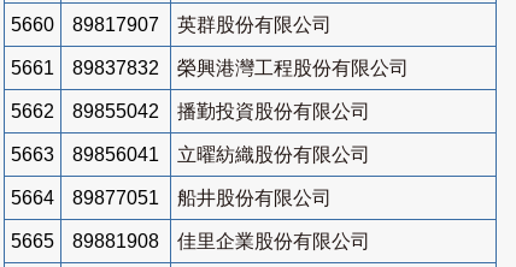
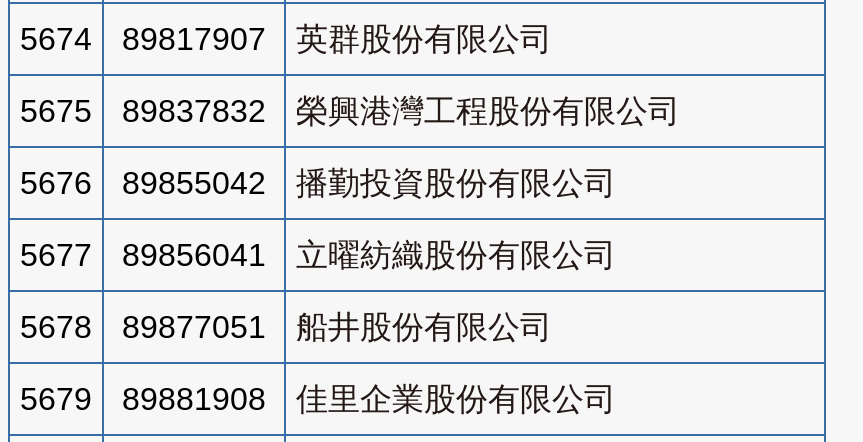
[11,14,332,35] 5660 89817907 英群股份有限公司 -> [20,22,552,56] 5674 89817907 英群股份有限公司
[11,58,409,78] 5661 89837832 榮興港灣工程股份有限公司 -> [20,94,680,128] 5675 89837832 榮興港灣工程股份有限公司
[11,101,370,121] 5662 89855042 播勤投資股份有限公司 -> [20,166,616,200] 5676 89855042 播勤投資股份有限公司
[11,144,370,165] 5663 89856041 立曜紡織股份有限公司 -> [20,238,616,272] 5677 89856041 立曜紡織股份有限公司
[11,188,332,208] 5664 89877051 船井股份有限公司 -> [20,310,552,344] 5678 89877051 船井股份有限公司
[11,231,370,251] 5665 89881908 佳里企業股份有限公司 -> [20,382,616,416] 5679 89881908 佳里企業股份有限公司

